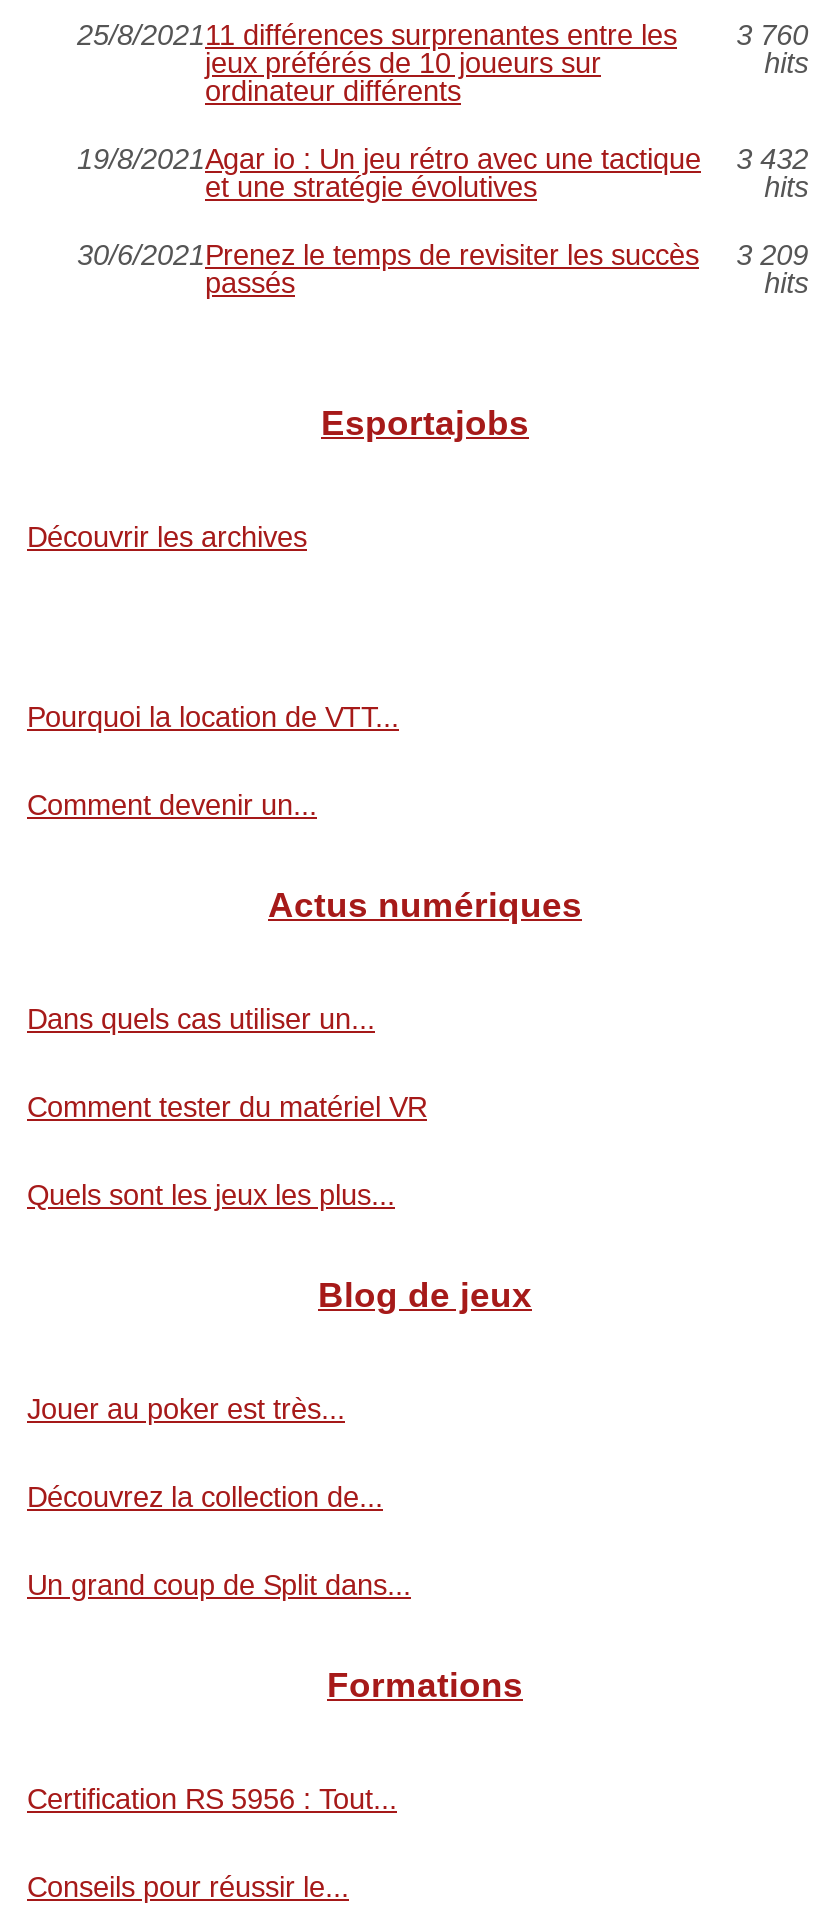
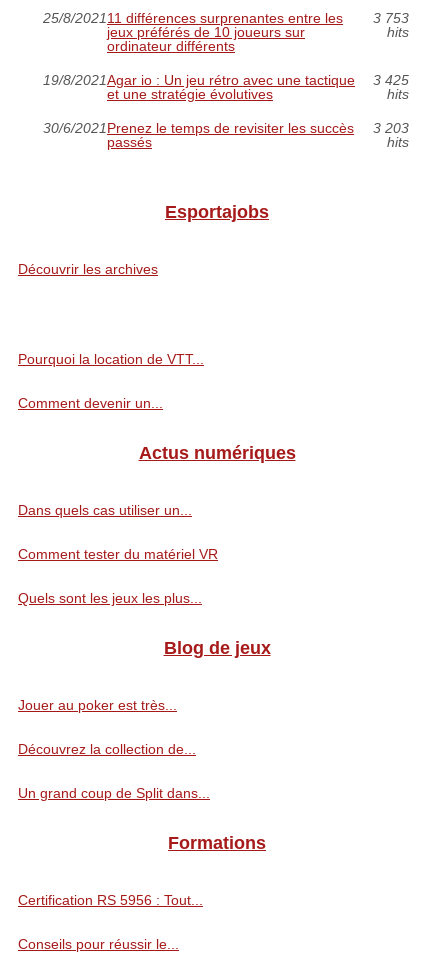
[77,18,808,50] 25/8/2021 11 différences surprenantes entre les 3 760 -> [43,10,409,26] 25/8/2021 11 différences surprenantes entre les 3 753
[77,142,808,174] 19/8/2021Agar io : Un jeu rétro avec une tactique 3 432 -> [43,72,409,88] 19/8/2021Agar io : Un jeu rétro avec une tactique 3 425
[77,238,808,270] 30/6/2021 Prenez le temps de revisiter les succès 3 209 -> [43,120,409,136] 30/6/2021 Prenez le temps de revisiter les succès 3 203

